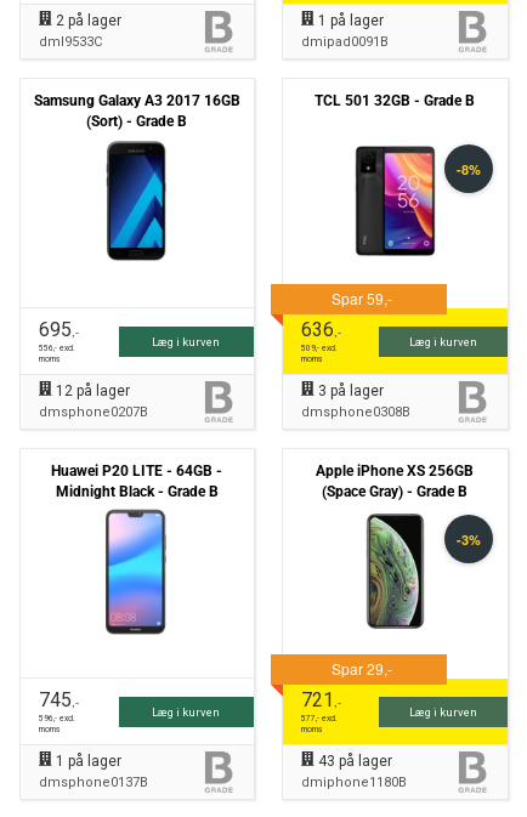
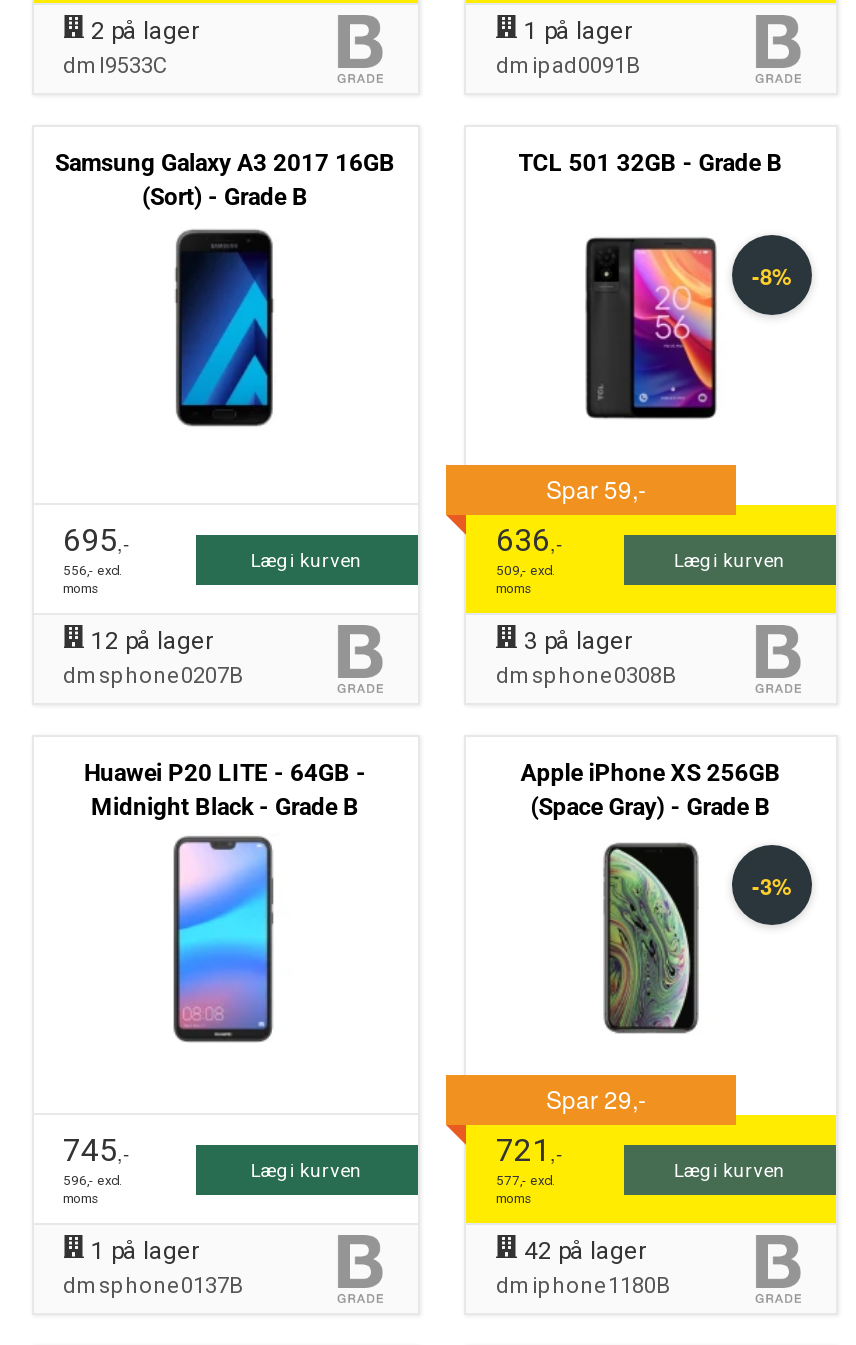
[318,753,392,770] 43 på lager -> [524,1237,646,1265] 42 på lager

